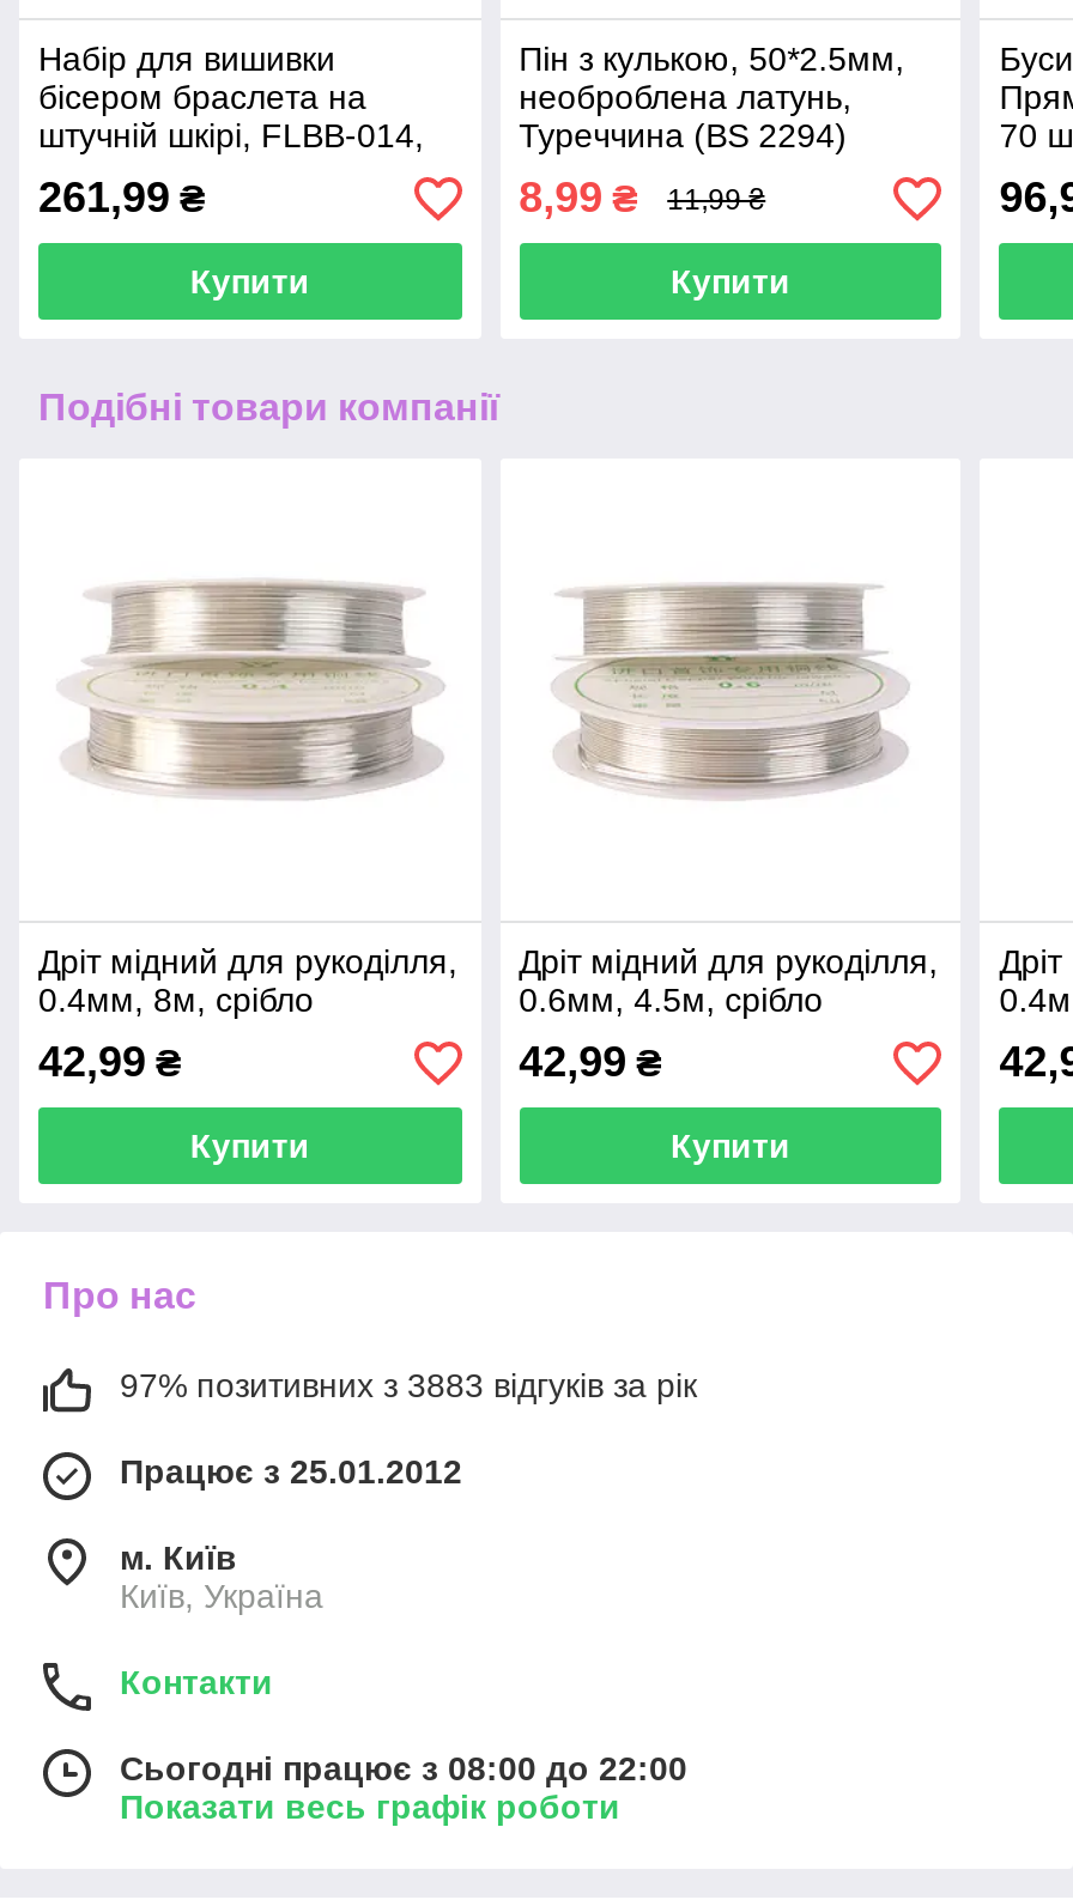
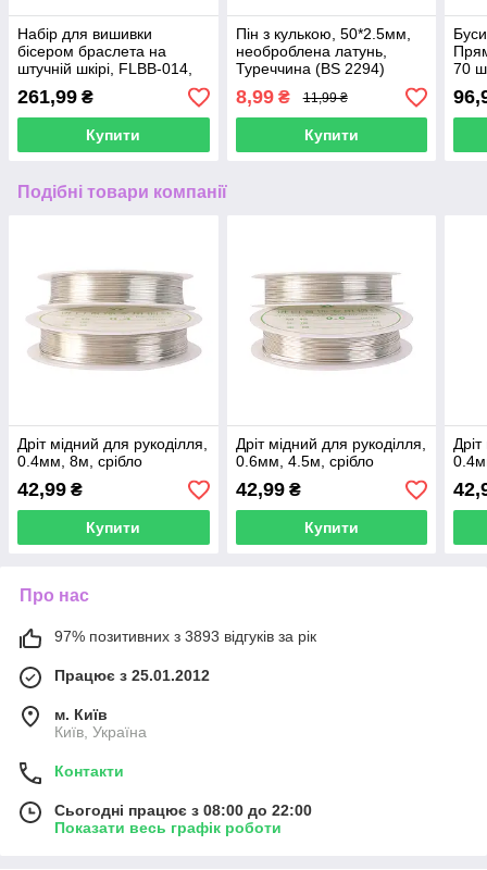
[120,1366,697,1404] 97% позитивних з 3883 відгуків за рік -> [54,627,316,645] 97% позитивних з 3893 відгуків за рік

